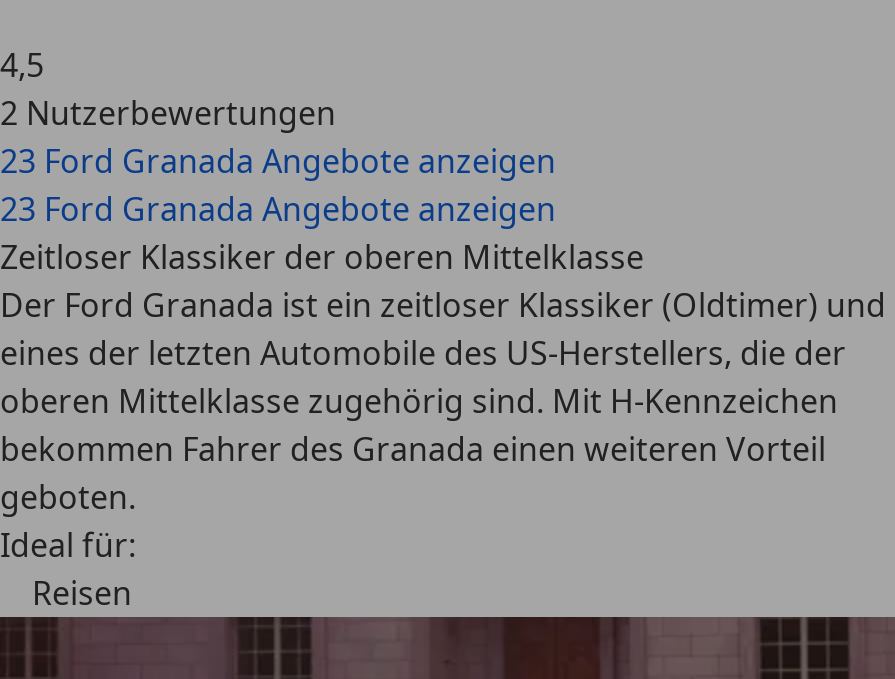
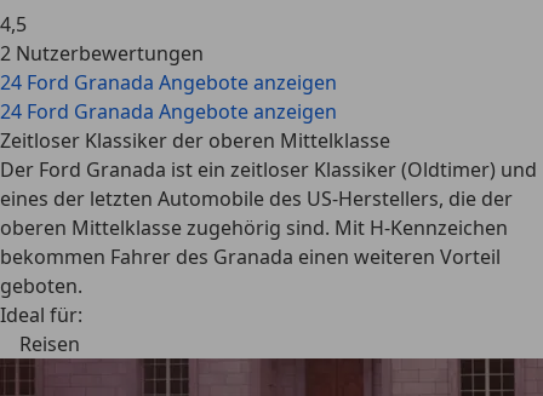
[0,139,556,183] 23 Ford Granada Angebote anzeigen -> [0,69,337,96] 24 Ford Granada Angebote anzeigen
[0,187,556,231] 23 Ford Granada Angebote anzeigen -> [0,98,337,125] 24 Ford Granada Angebote anzeigen

